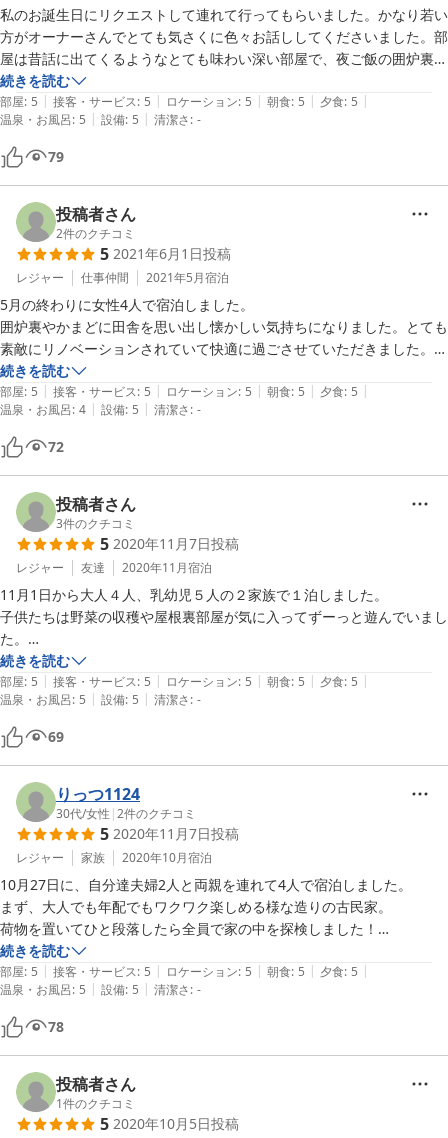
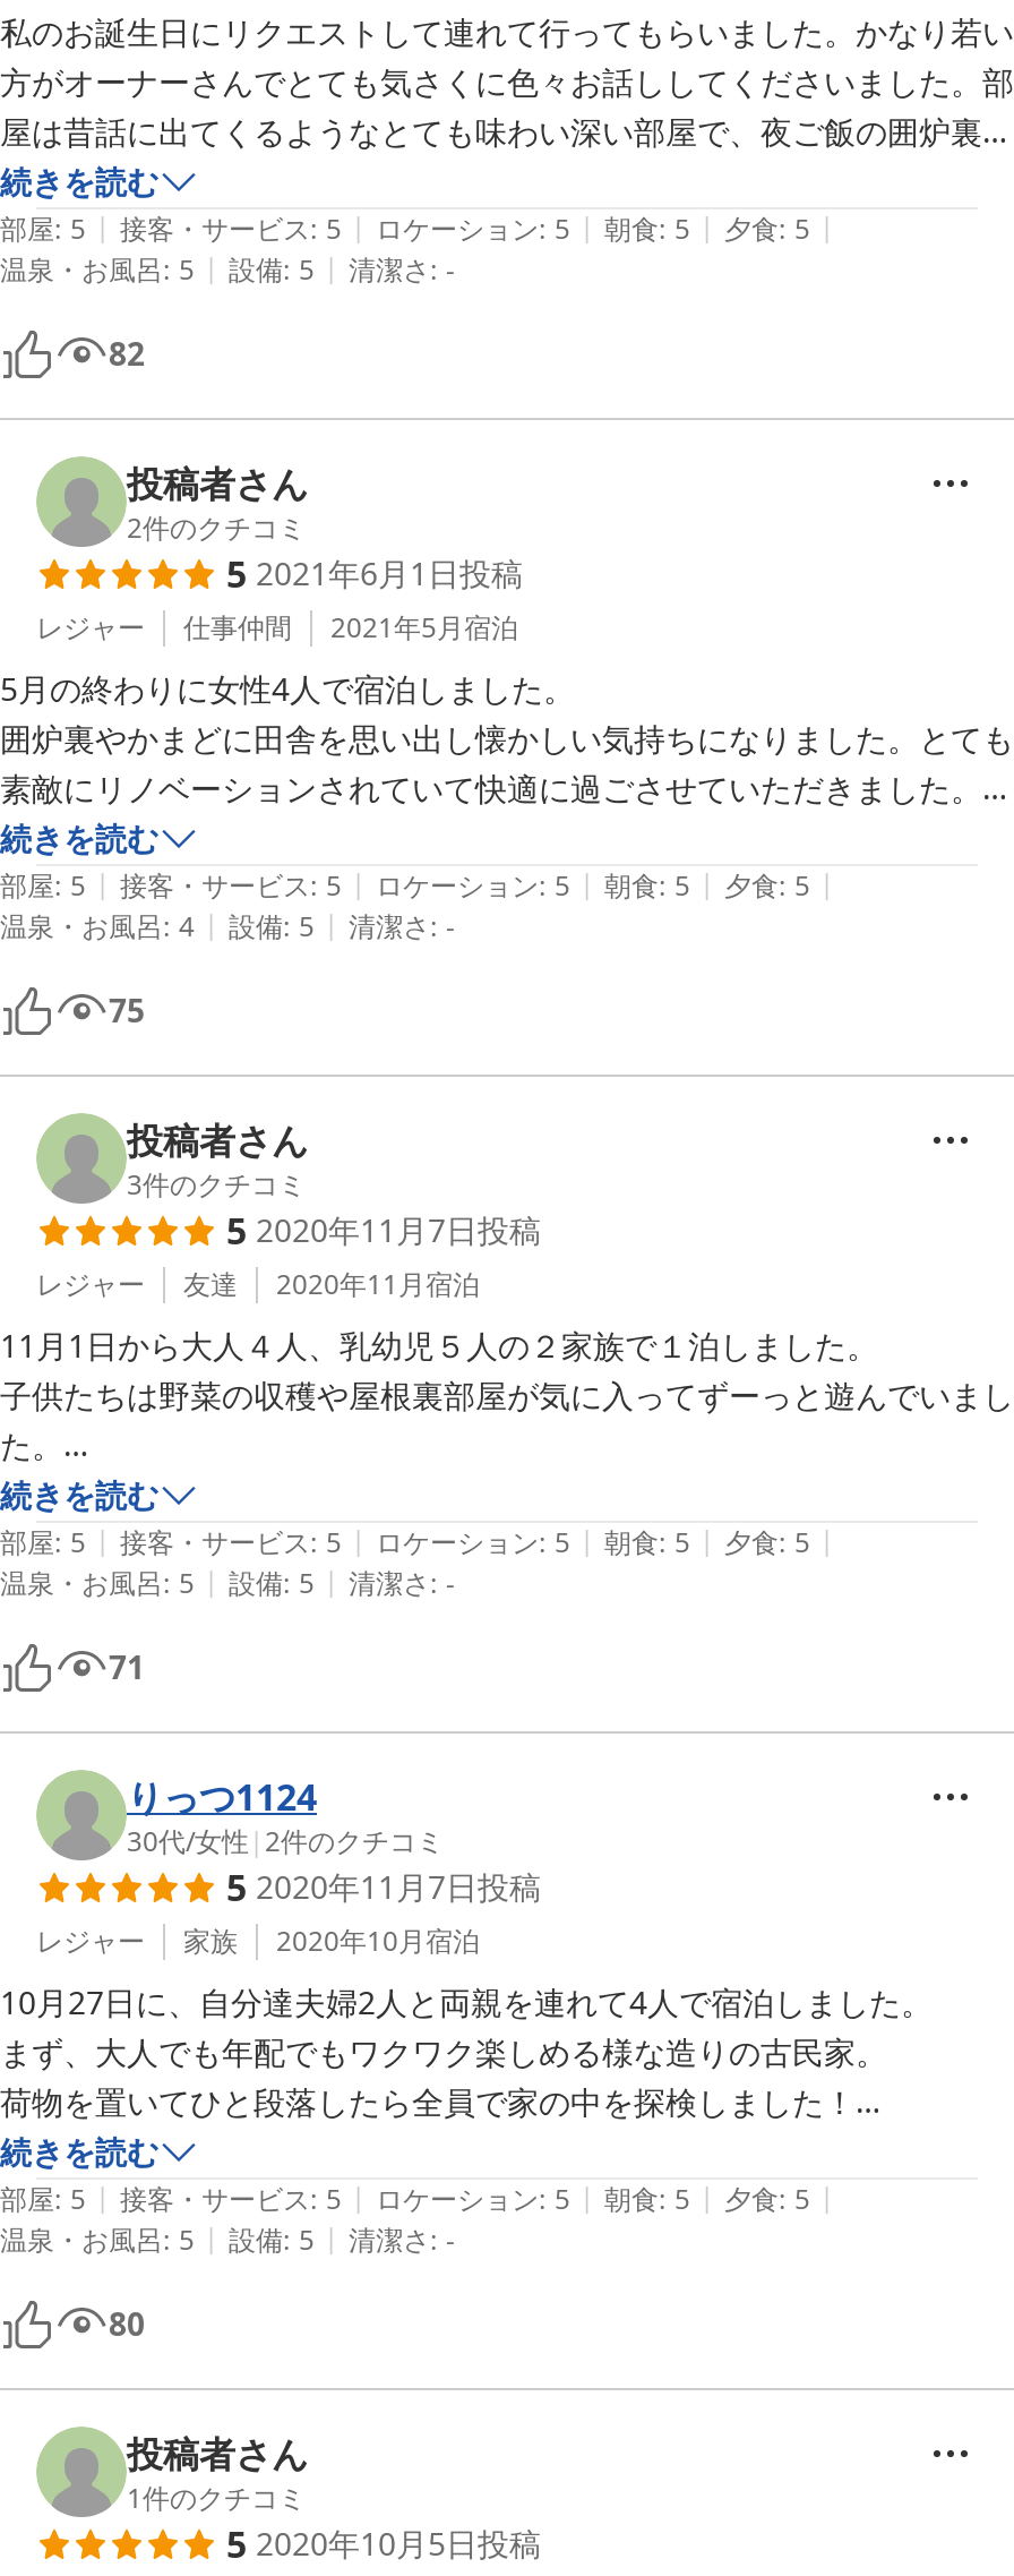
[48,147,64,166] 79 -> [109,331,145,374] 82
[48,437,64,456] 72 -> [109,988,145,1031] 75
[48,727,64,746] 69 -> [109,1645,145,1688] 71
[48,1017,64,1036] 78 -> [109,2302,145,2345] 80

